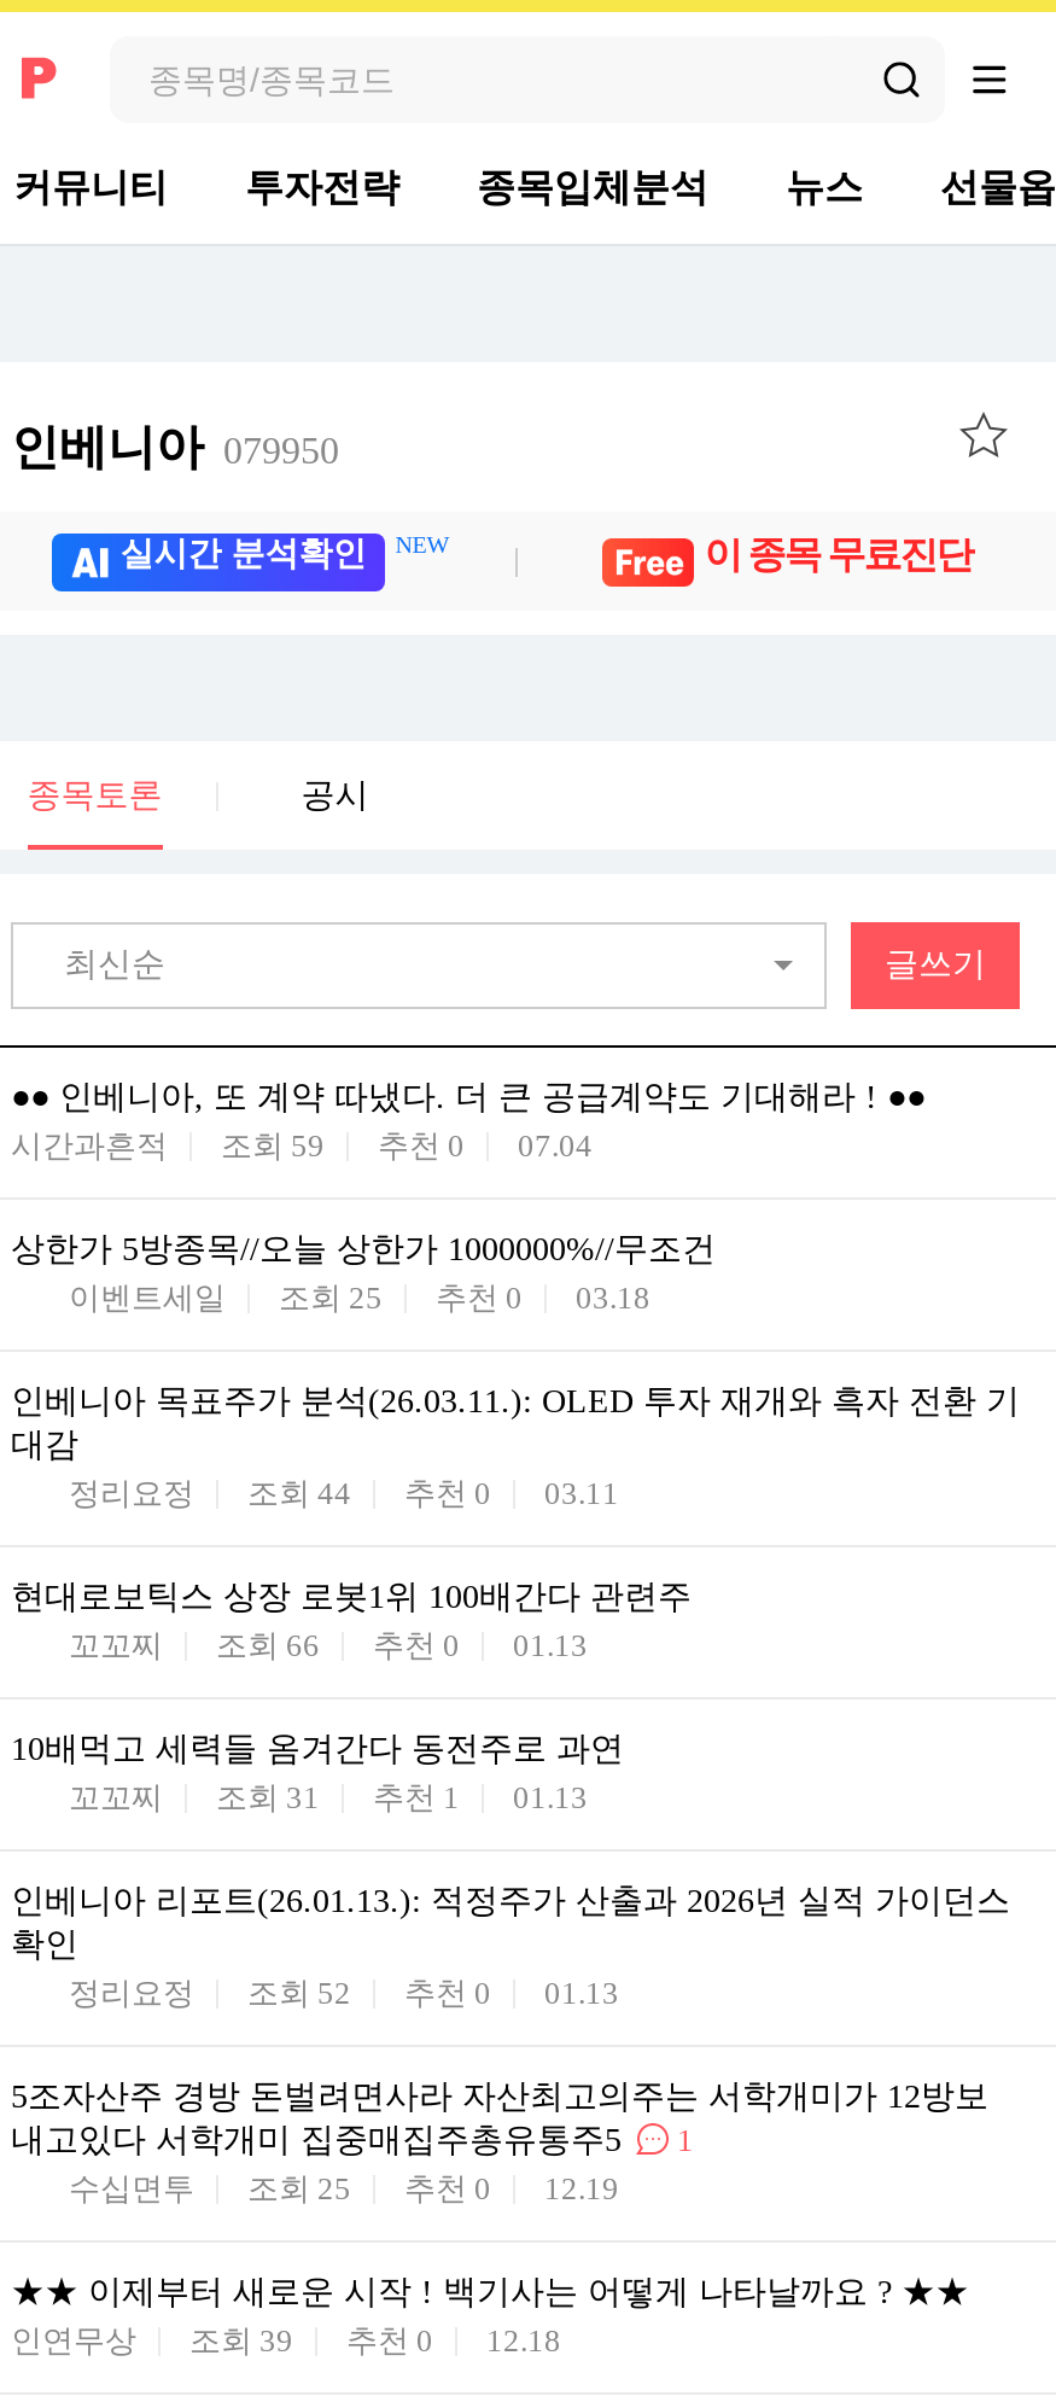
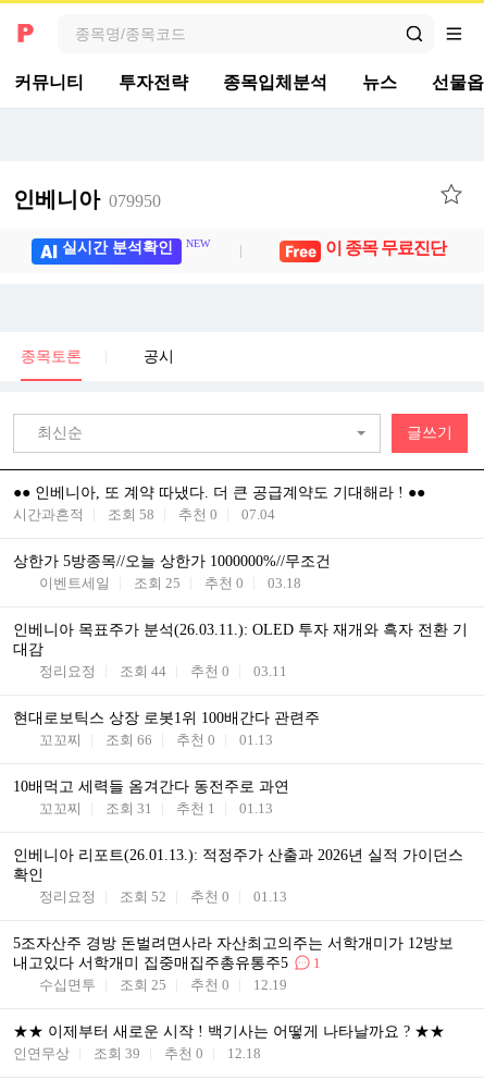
[11,1127,593,1164] 시간과흔적 조회 59 추천 0 07.04 -> [13,506,275,523] 시간과흔적 조회 58 추천 0 07.04

